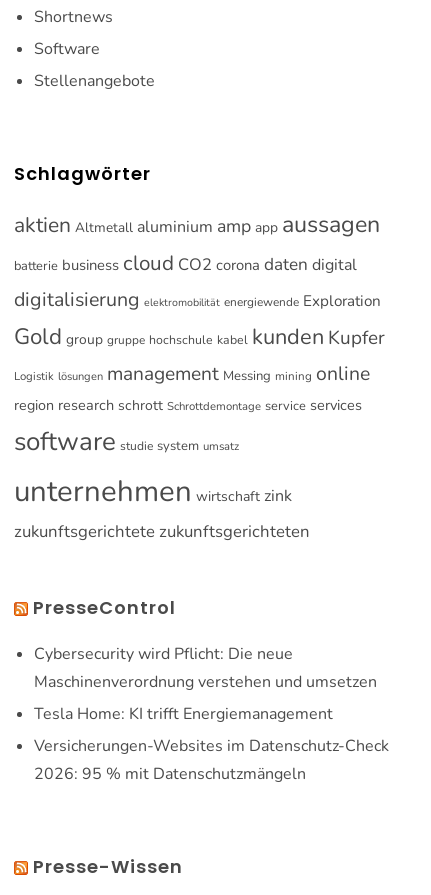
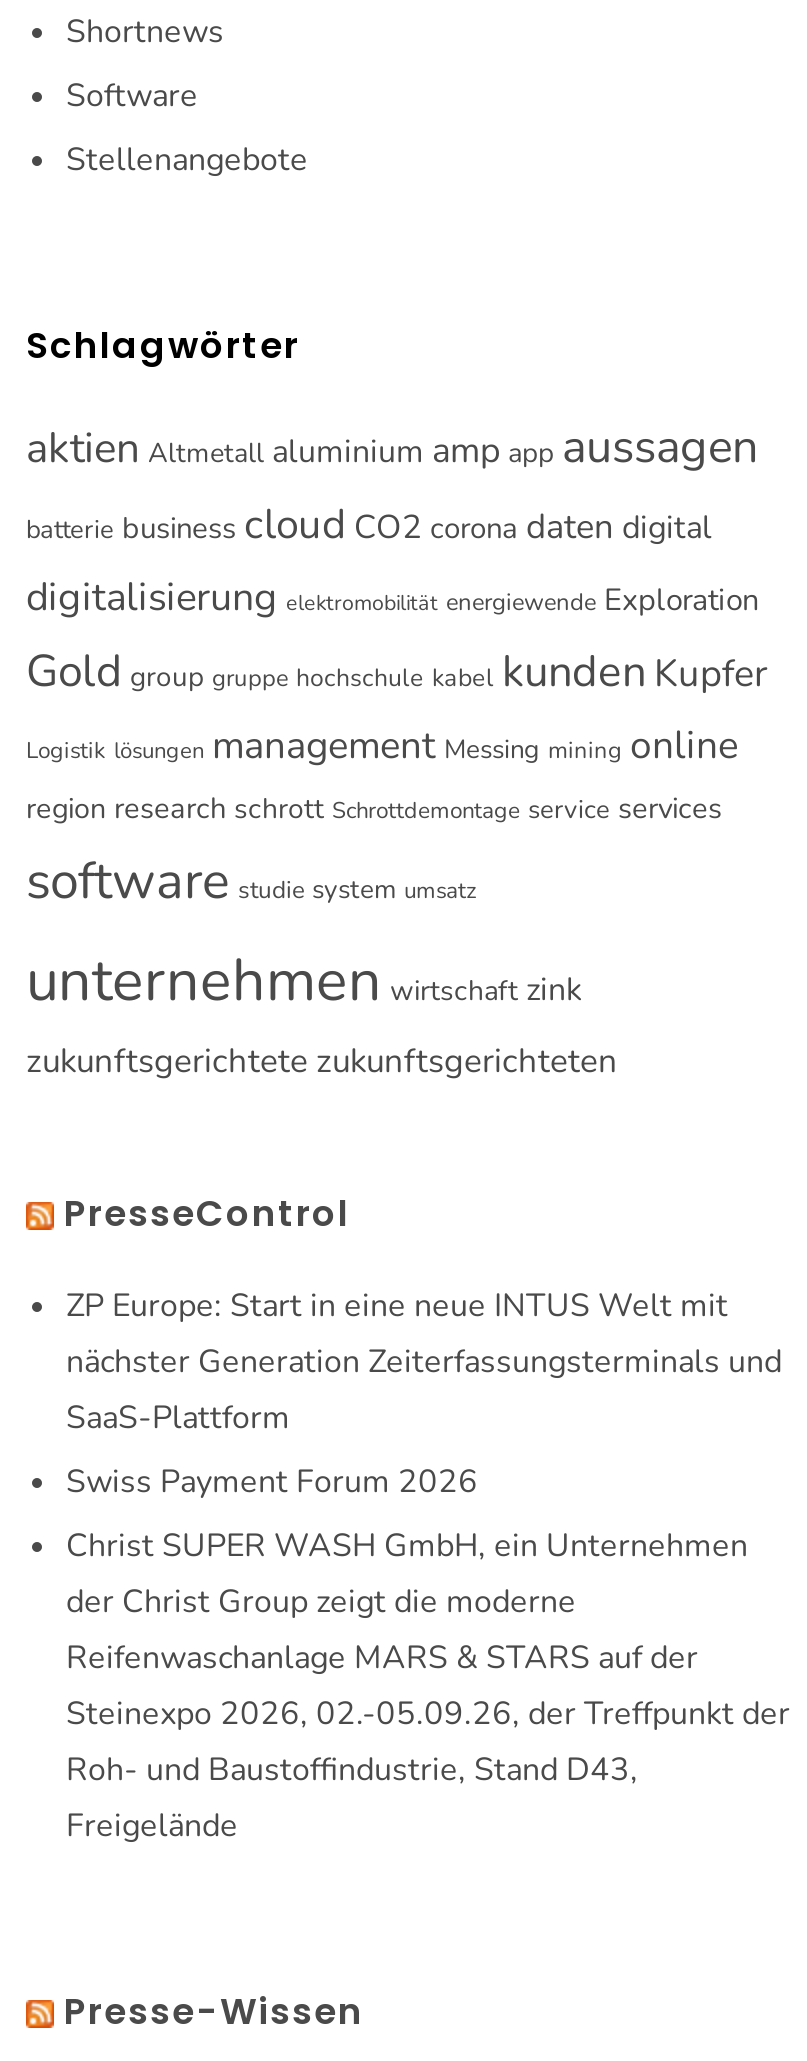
[34,643,377,693] Cybersecurity wird Pflicht: Die neue | Maschinenverordnung verstehen und umsetzen -> [66,1285,782,1441] ZP Europe: Start in eine neue INTUS Welt mit | nächster Generation Zeiterfassungsterminals und | SaaS-Plattform
[34,703,333,725] Tesla Home: KI trifft Energiemanagement -> [66,1461,478,1505] Swiss Payment Forum 2026
[34,735,389,785] Versicherungen-Websites im Datenschutz-Check | 2026: 95 % mit Datenschutzmängeln -> [66,1525,790,1849] Christ SUPER WASH GmbH, ein Unternehmen | der Christ Group zeigt die moderne | Reifenwaschanlage MARS & STARS auf der | Steinexpo 2026, 02.-05.09.26, der Treffpunkt der | Roh- und Baustoffindustrie, Stand D43, | Freigelände

